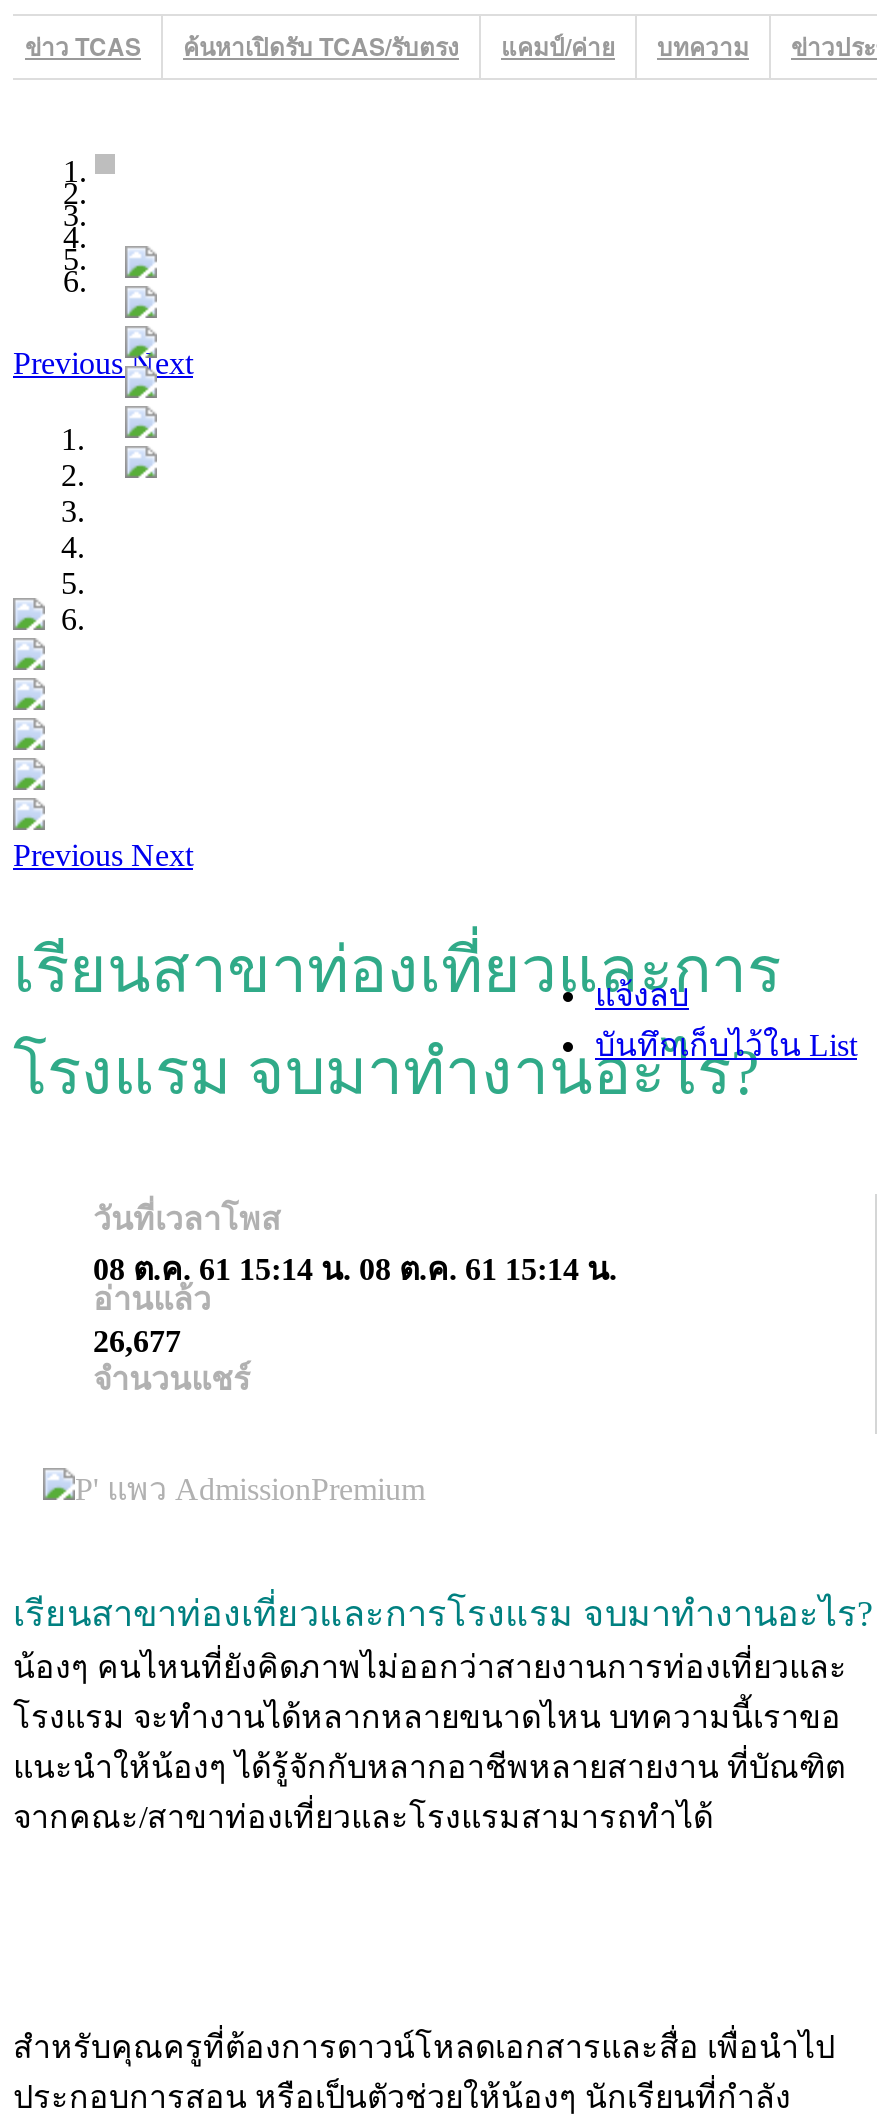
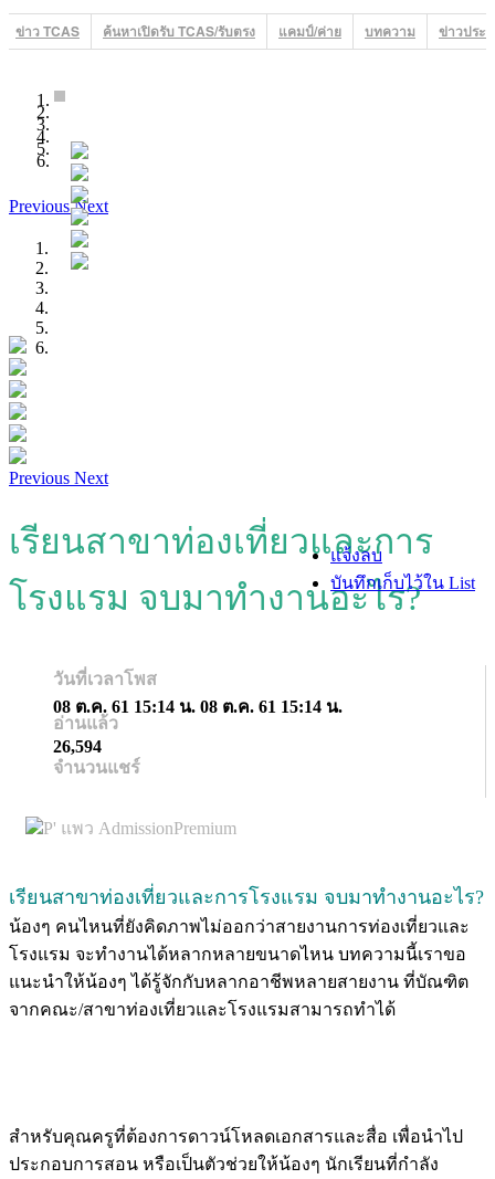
[93,1324,181,1358] 26,677 -> [53,737,102,756] 26,594

